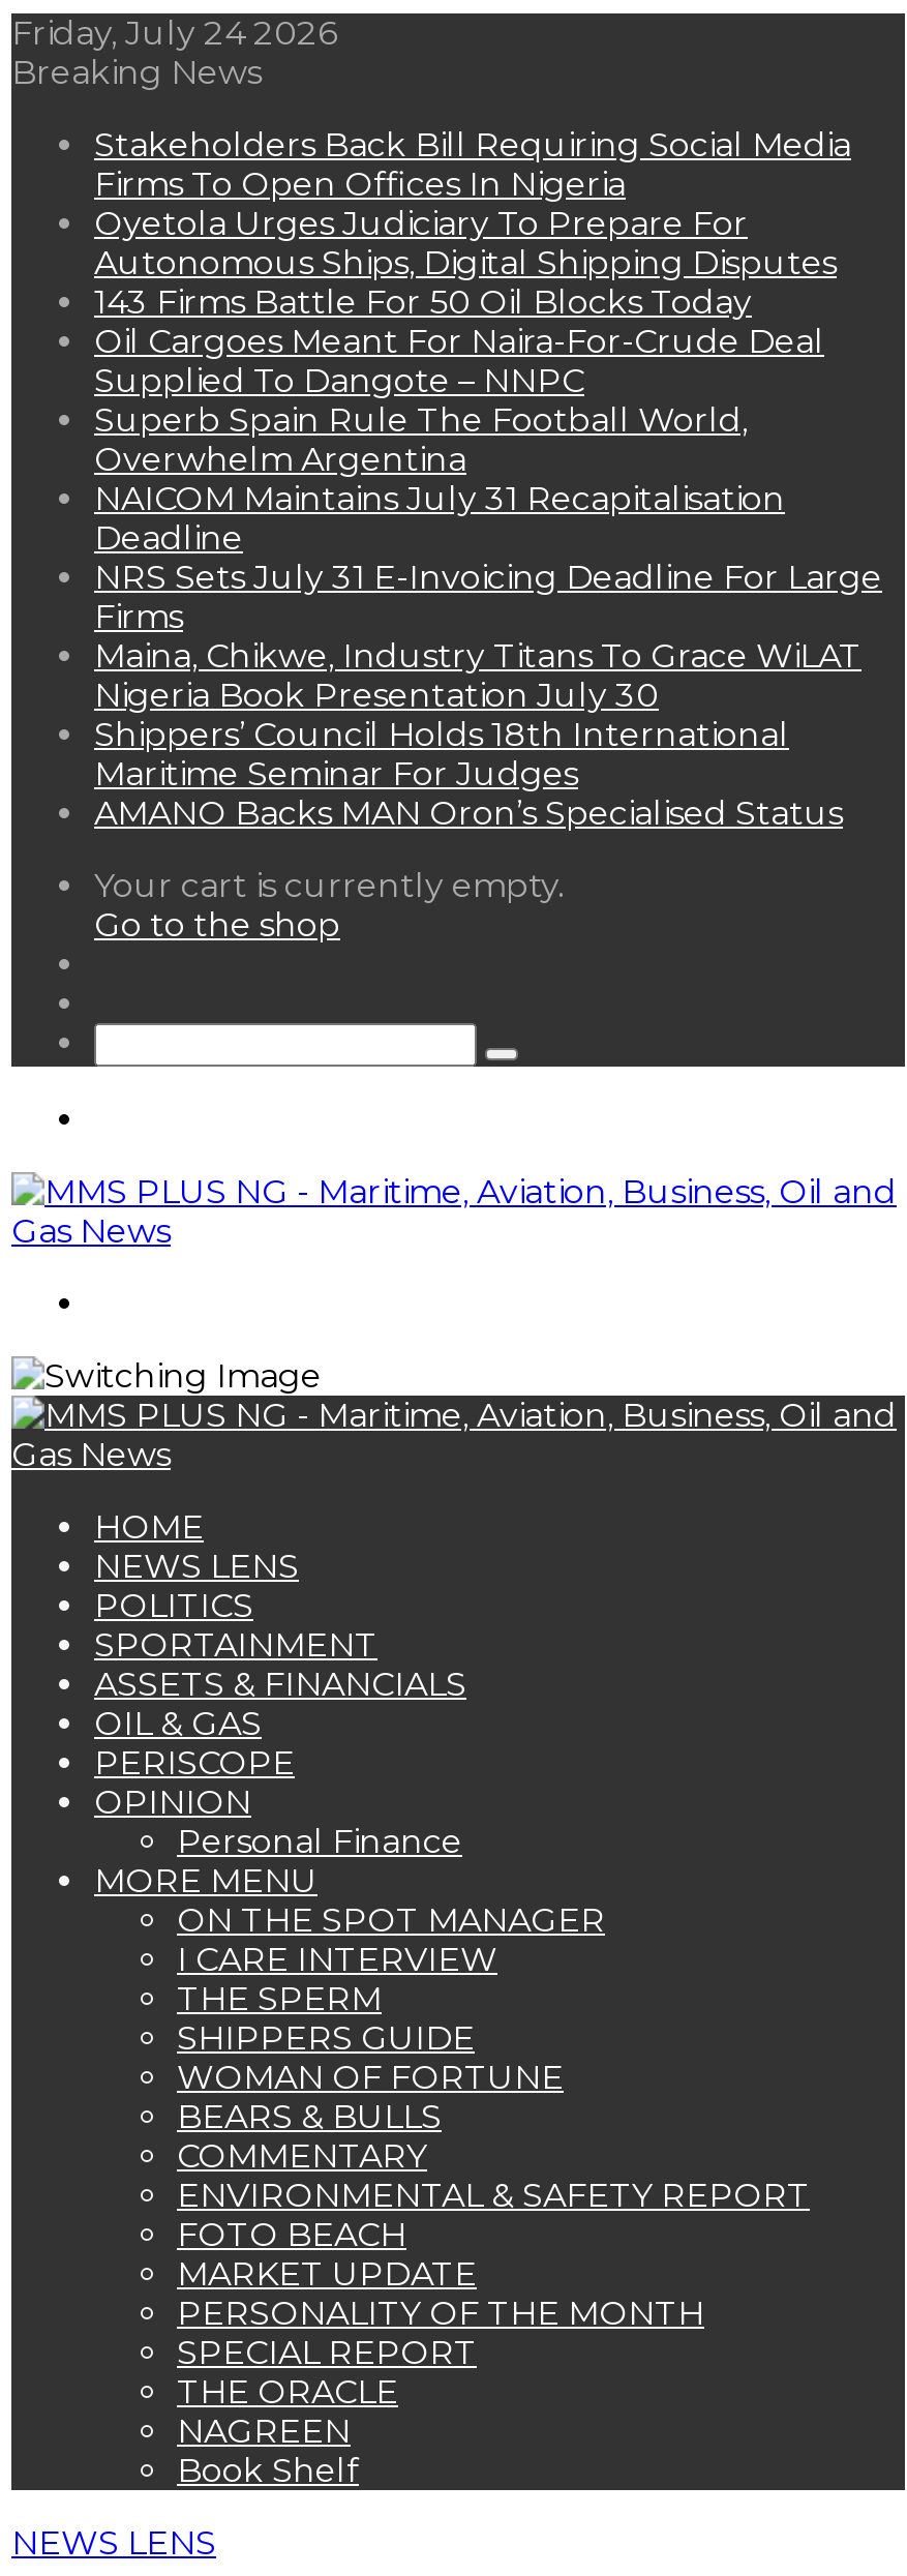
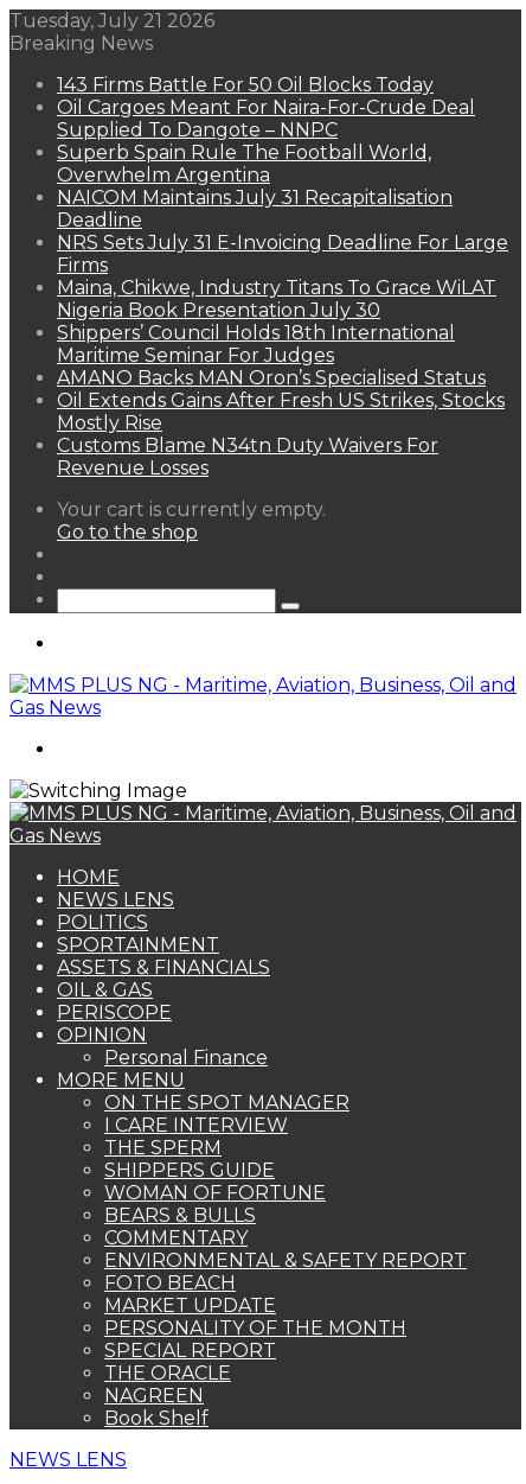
[11,13,336,53] Friday, July 24 2026 -> [9,9,214,32] Tuesday, July 21 2026
[94,125,851,282] Stakeholders Back Bill Requiring Social Media | Firms To Open Offices In Nigeria | Oyetola Urges Judiciary To Prepare For | Autonomous Ships, Digital Shipping Disputes -> none
moved [94,282,882,833] -> [57,74,508,389]: 143 Firms Battle For 50 Oil Blocks Today | Oil Cargoes Meant For Naira-For-Crude Deal | Supplied To Dangote – NNPC | ... | Maritime Seminar For Judges | AMANO Backs MAN Oron’s Specialised Status
none -> [57,389,505,479] Oil Extends Gains After Fresh US Strikes, Stocks | Mostly Rise | Customs Blame N34tn Duty Waivers For | Revenue Losses

